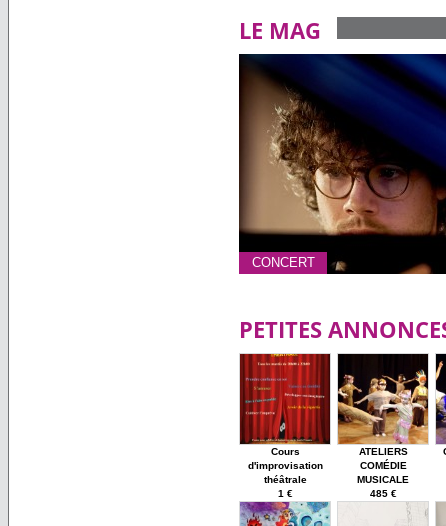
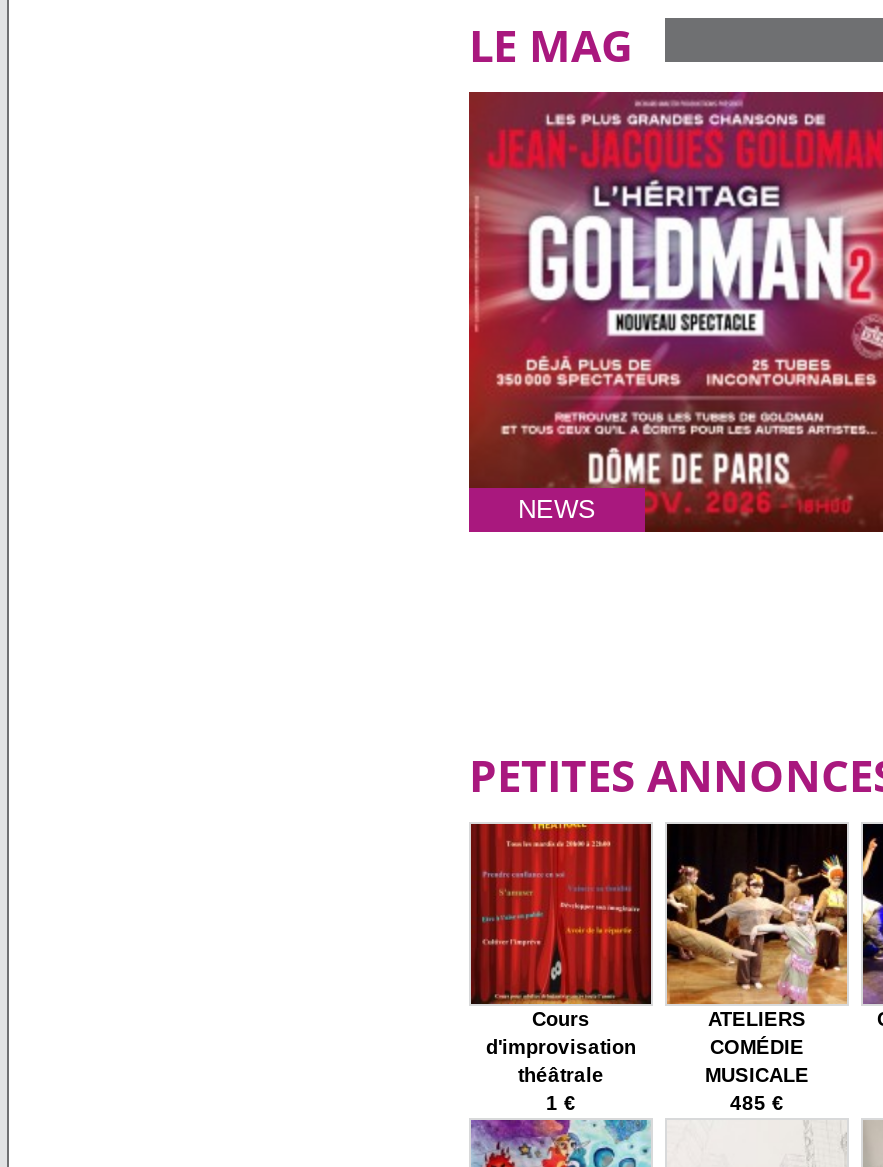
[238,53,443,275] [image] | CONCERT -> [467,90,877,534] [image] | NEWS

